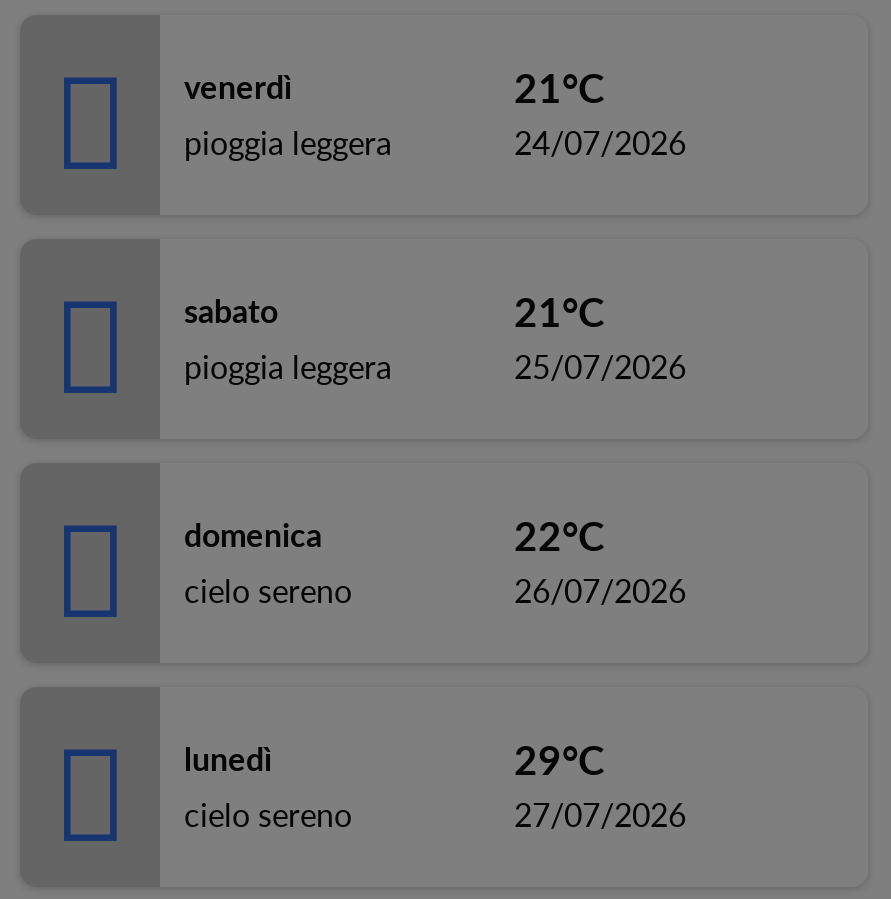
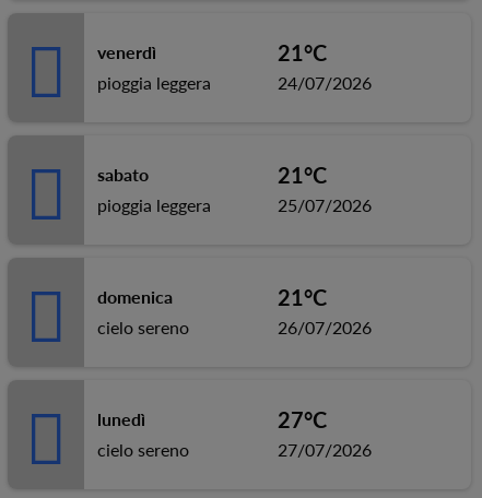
[514,511,604,559] 22°C -> [278,284,327,310] 21°C
[514,735,604,783] 29°C -> [278,406,327,432] 27°C

